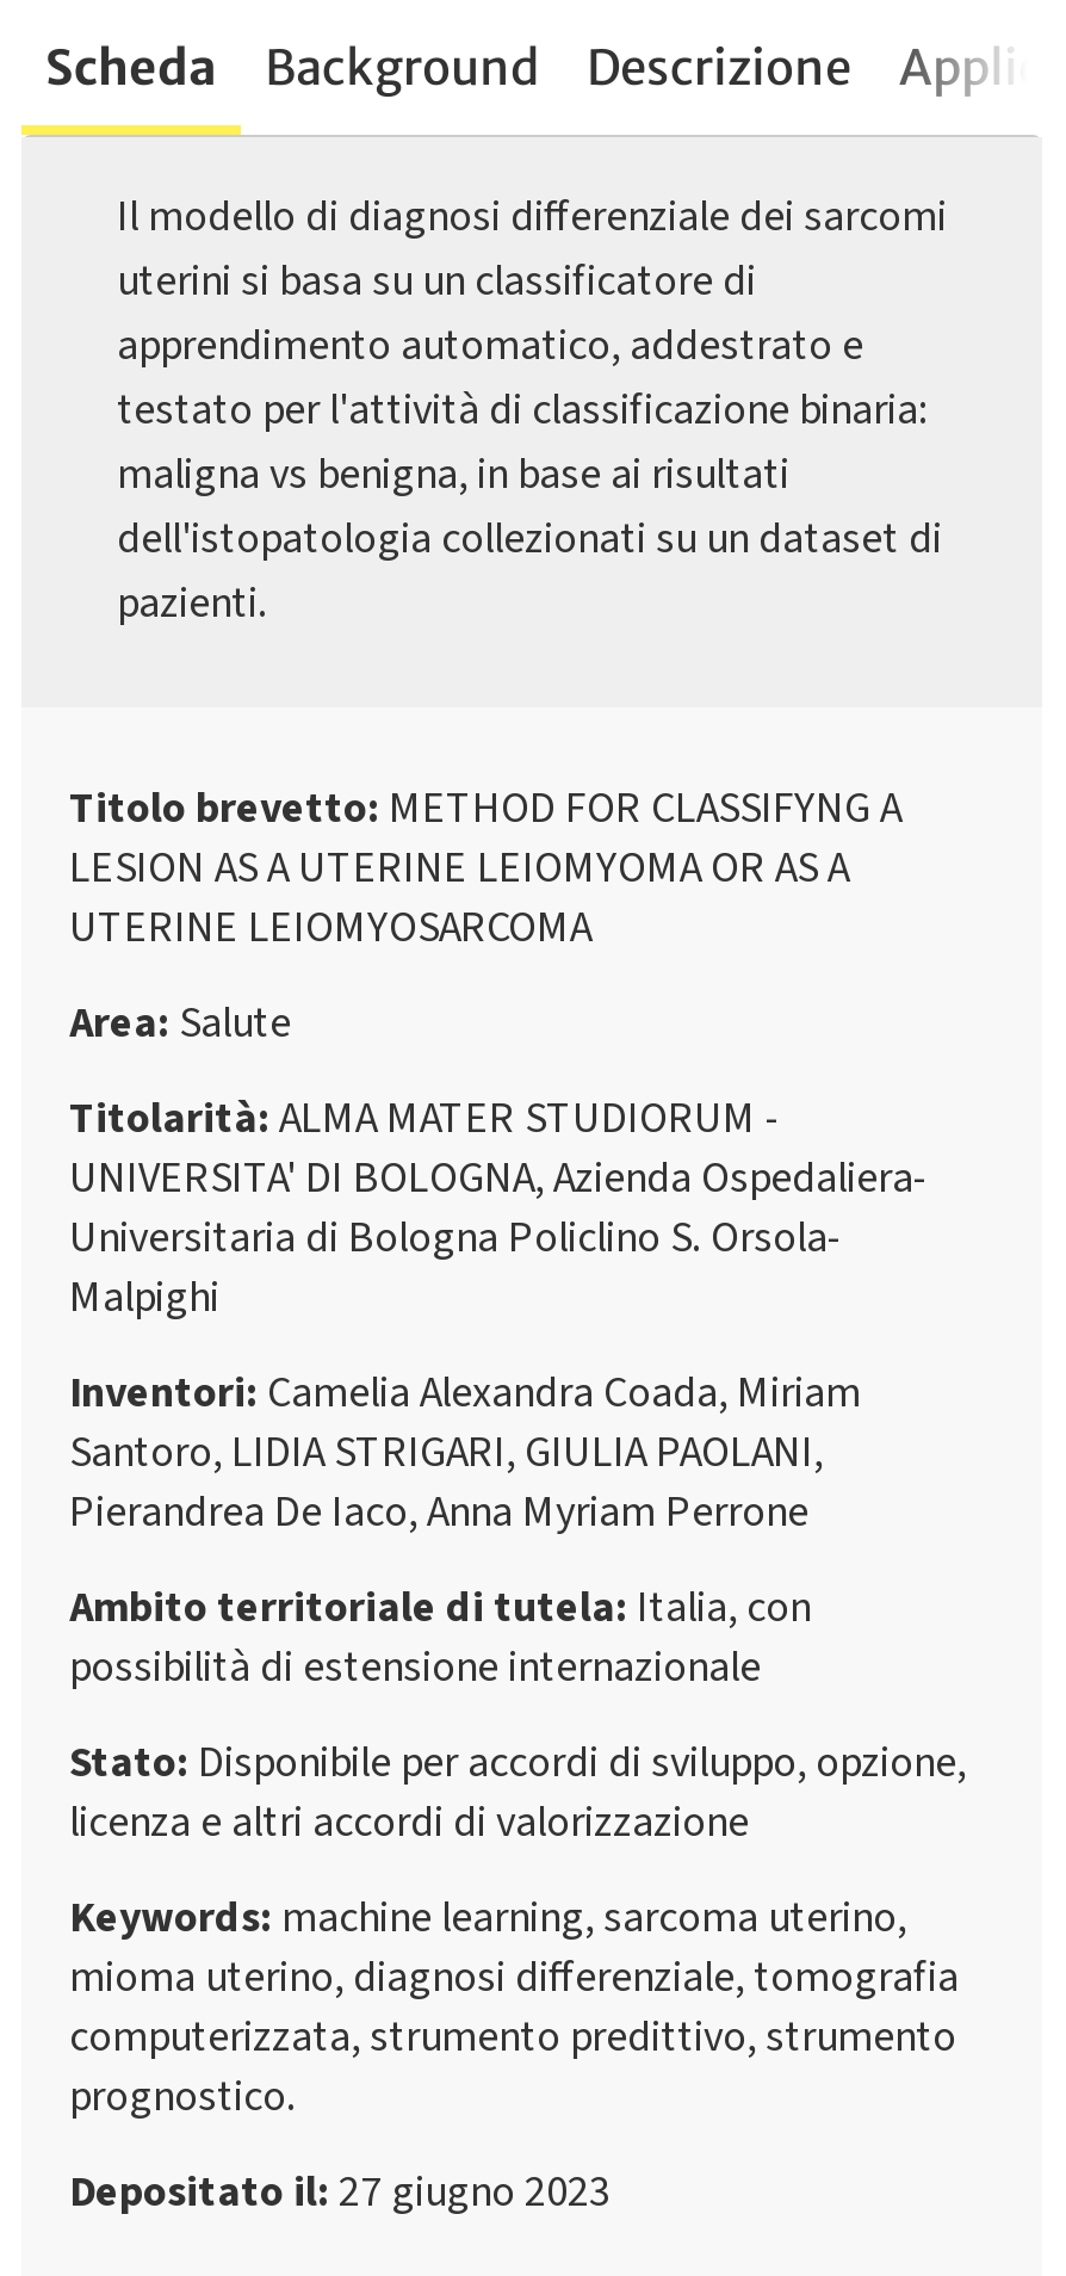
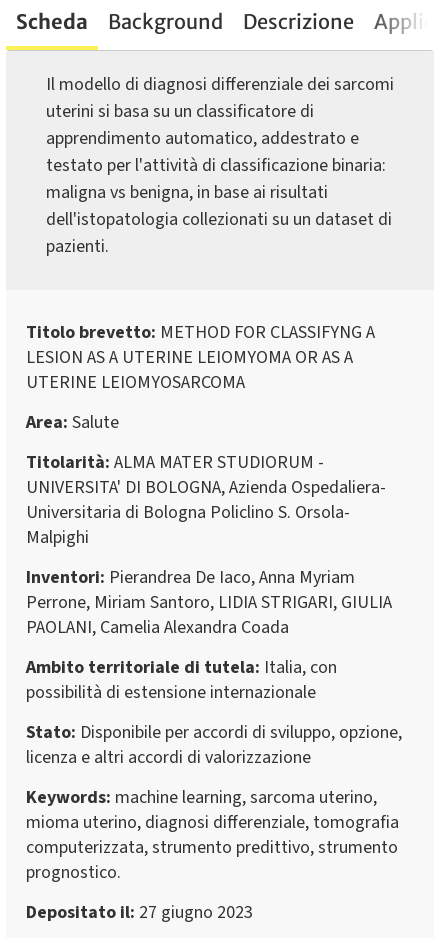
[69,1364,861,1543] Inventori Camelia Alexandra Coada, Miriam | Santoro, LIDIA STRIGARI, GIULIA PAOLANI, | Pierandrea De Iaco, Anna Myriam Perrone -> [26,565,392,640] Inventori Pierandrea De Iaco, Anna Myriam | Perrone, Miriam Santoro, LIDIA STRIGARI, GIULIA | PAOLANI, Camelia Alexandra Coada

